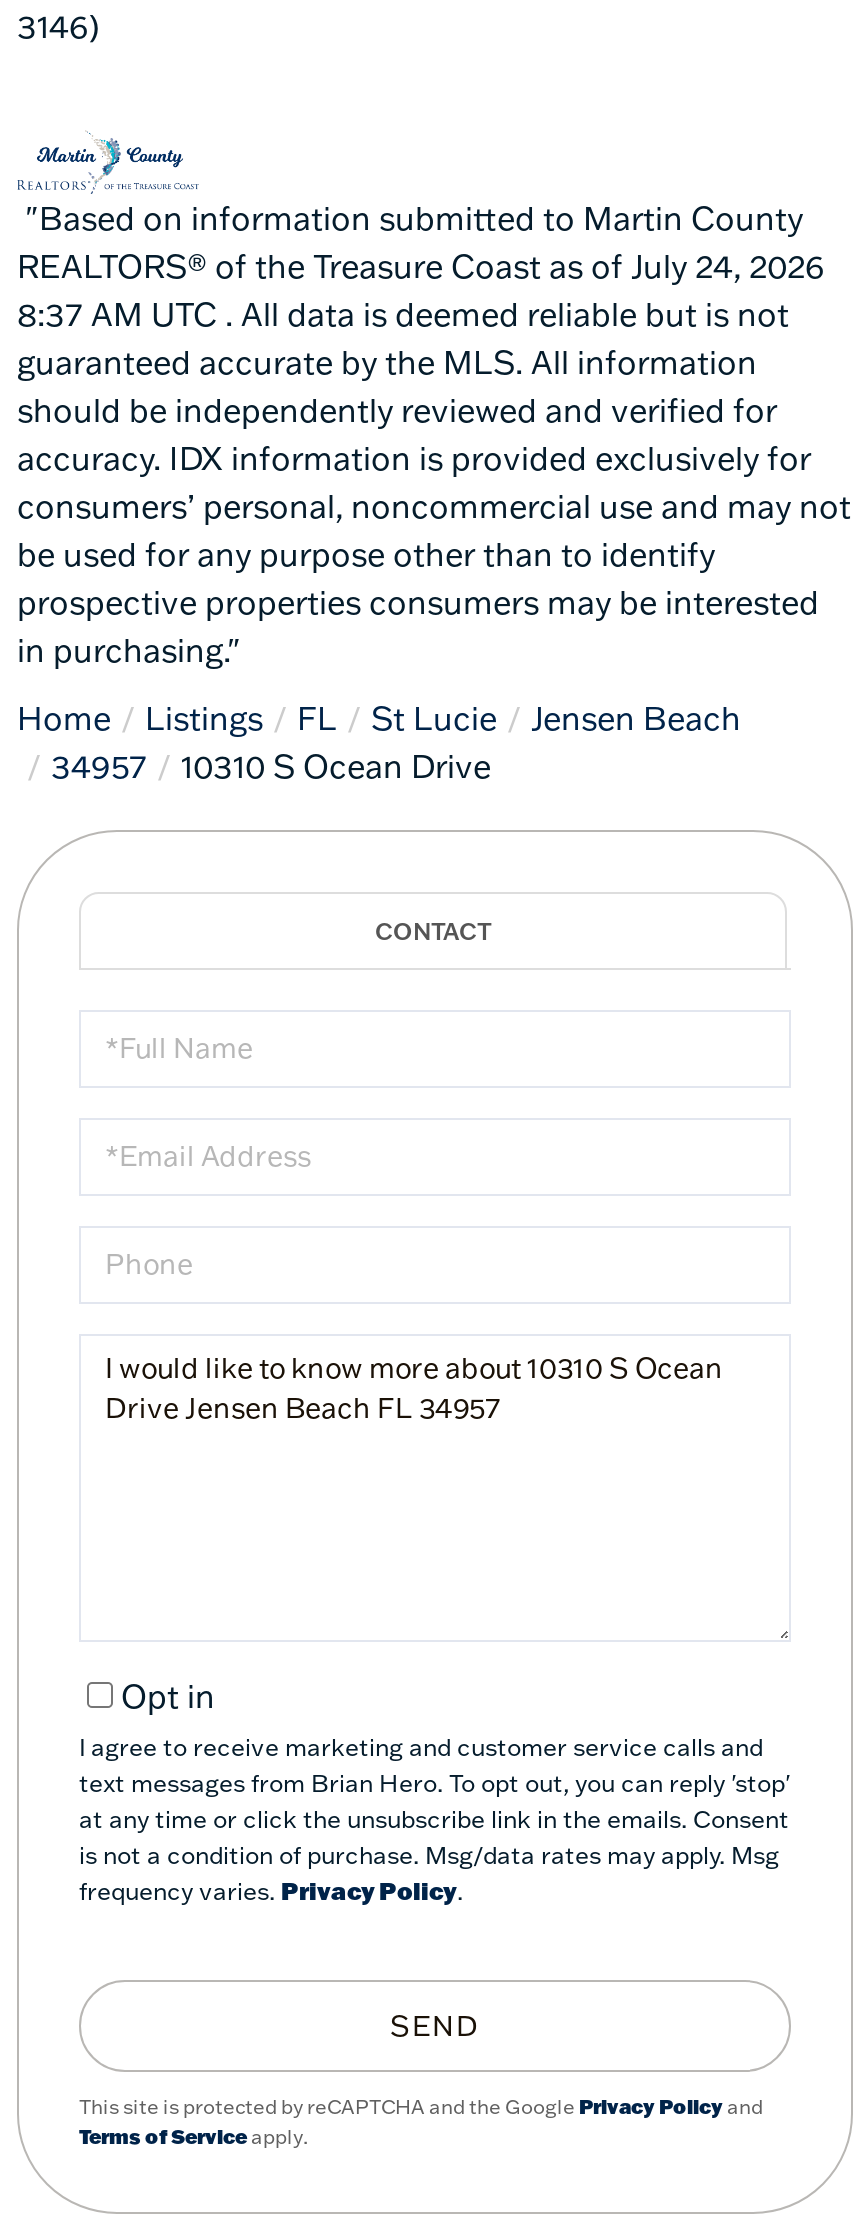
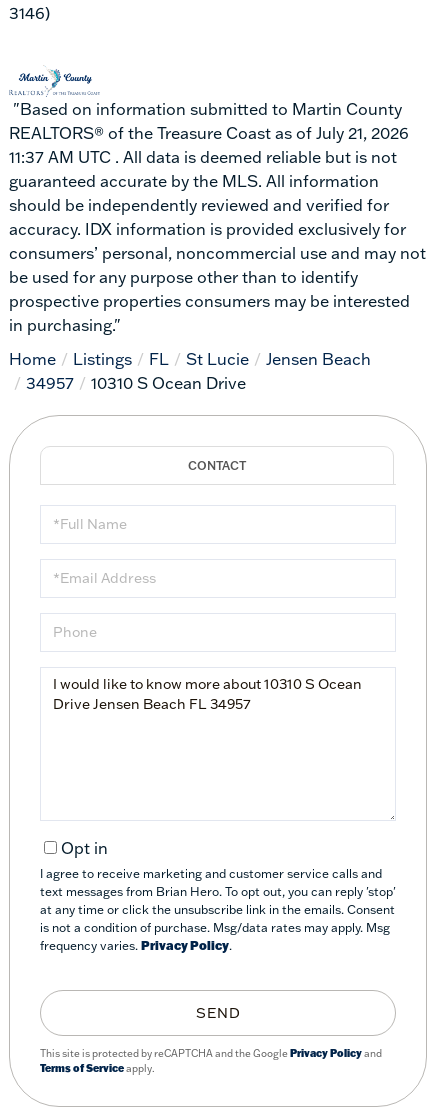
[17,245,825,285] REALTORS® of the Treasure Coast as of July 24, 2026 -> [9,123,409,143] REALTORS® of the Treasure Coast as of July 21, 2026
[17,293,789,333] 8:37 AM UTC . All data is deemed reliable but is not -> [9,147,397,167] 11:37 AM UTC . All data is deemed reliable but is not

